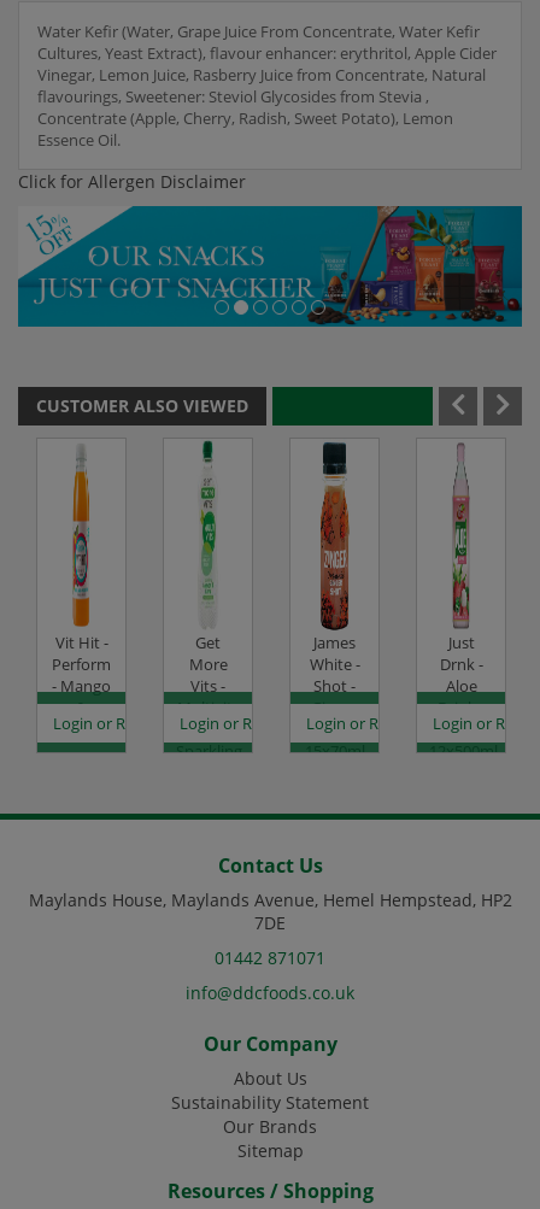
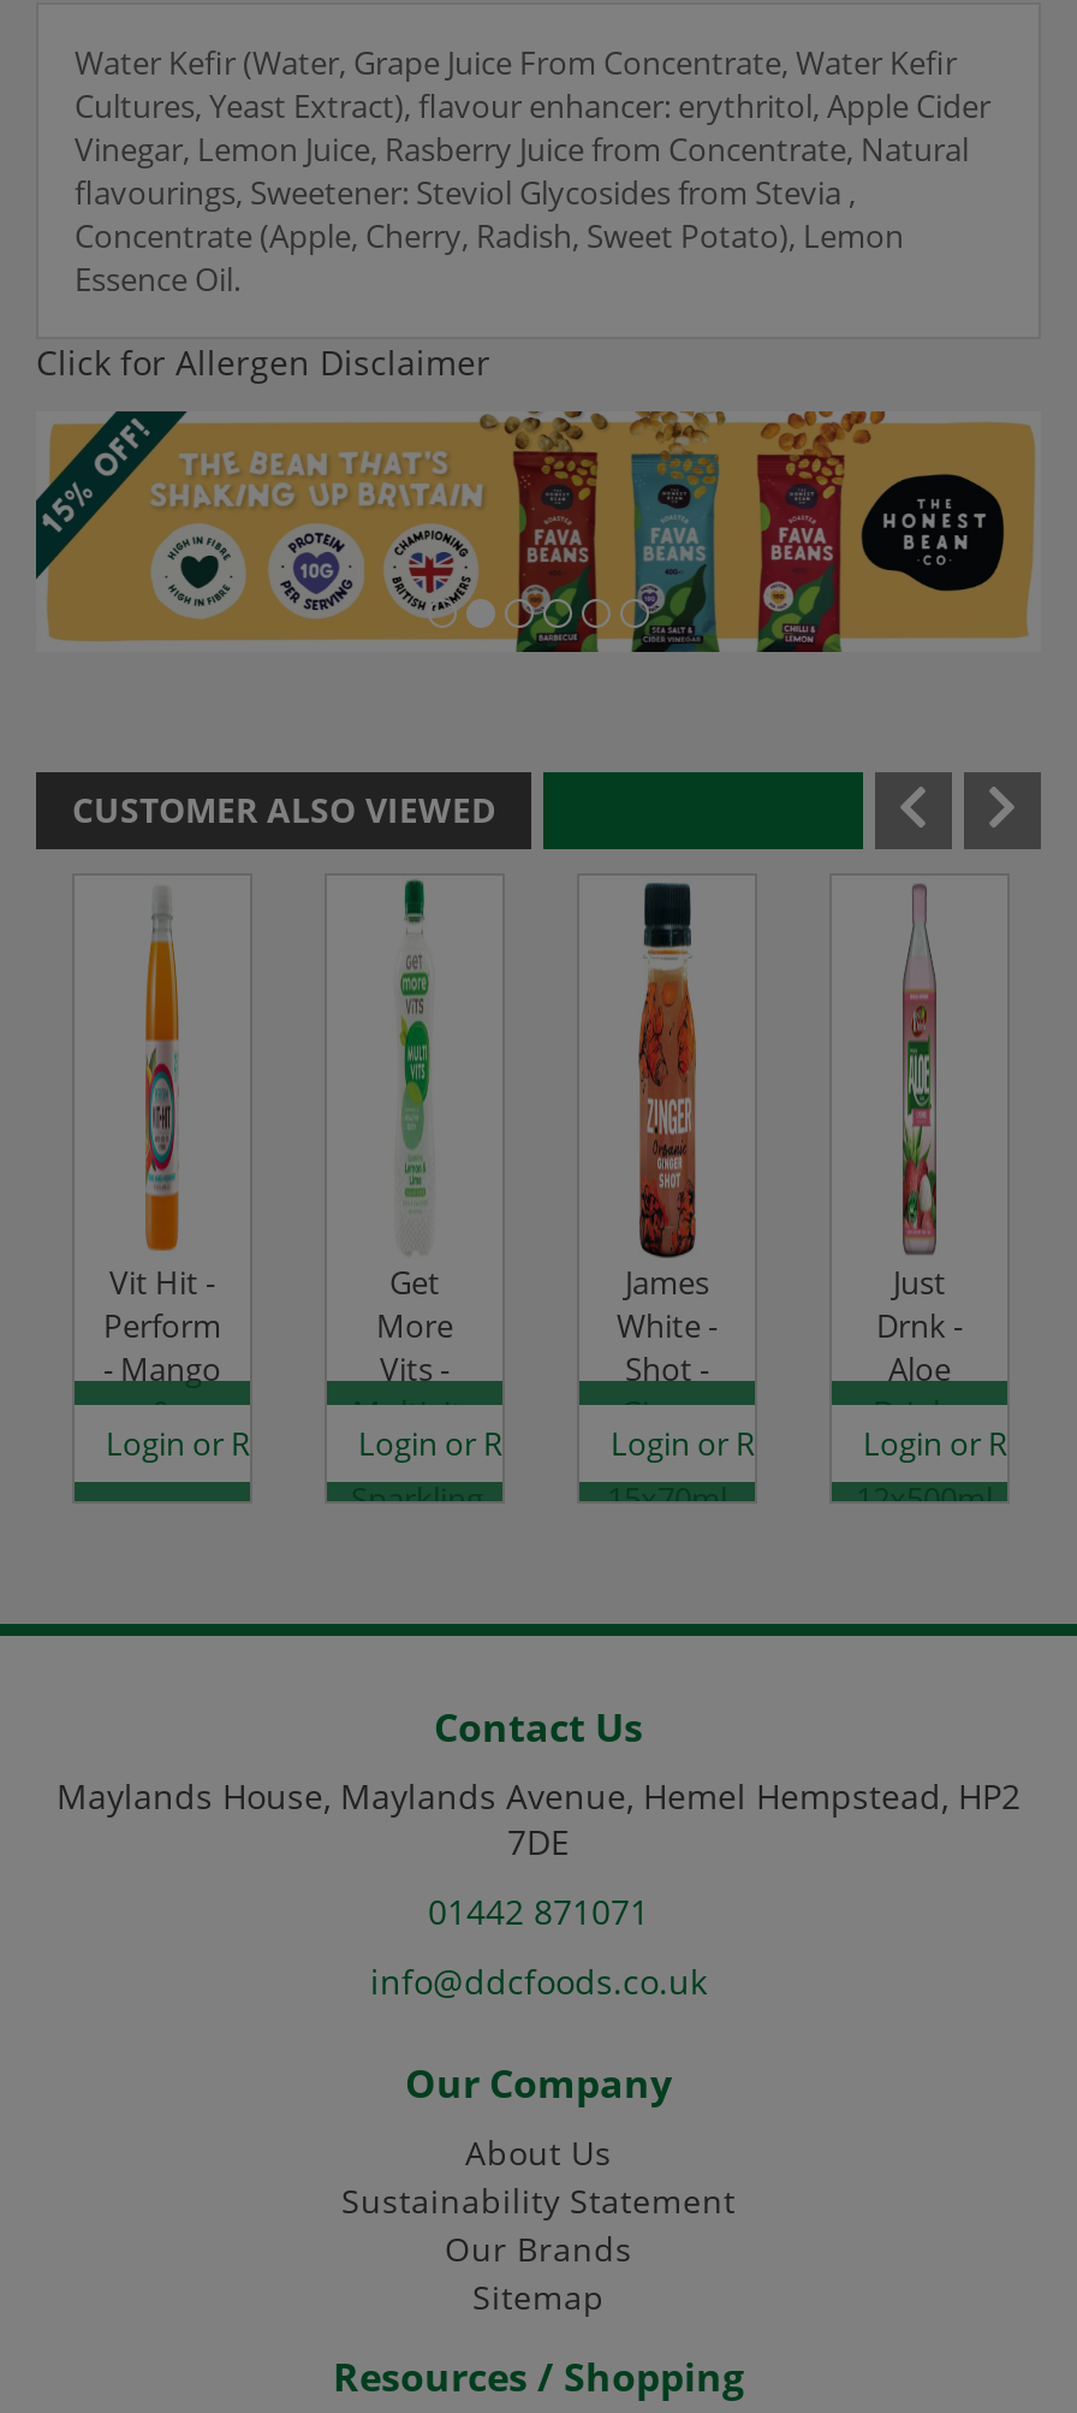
[17,205,523,328] [image] -> [34,409,1041,654] [image]

